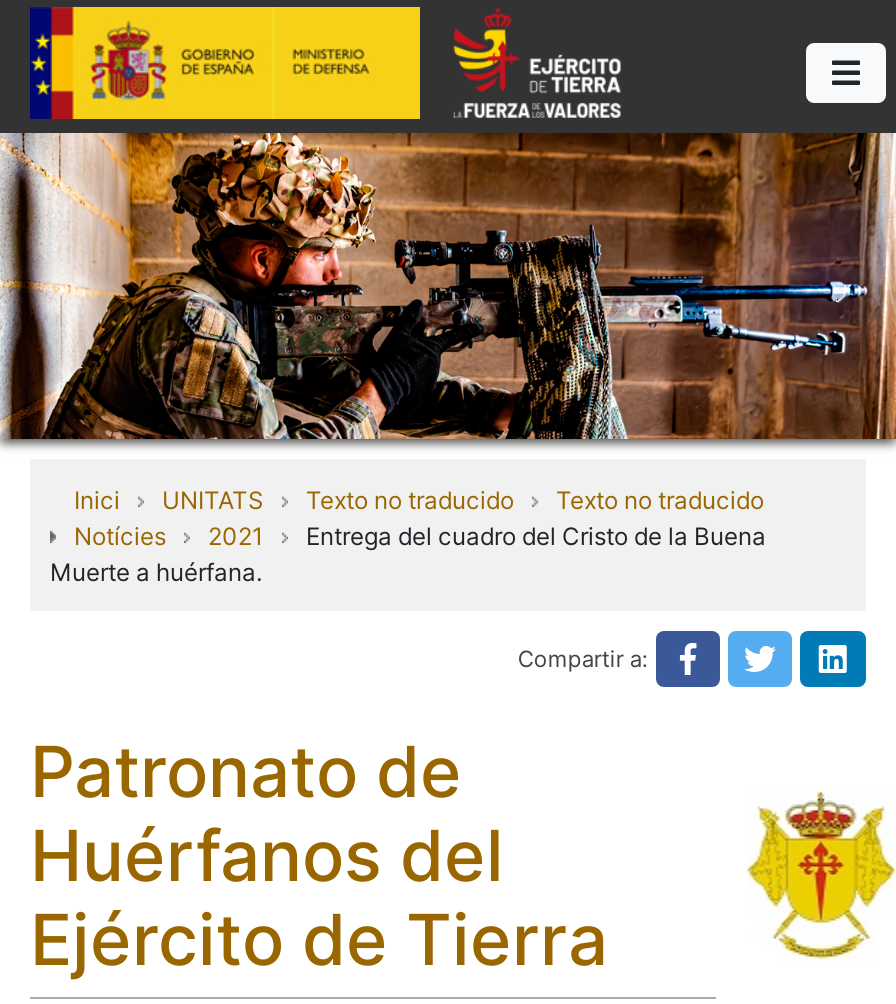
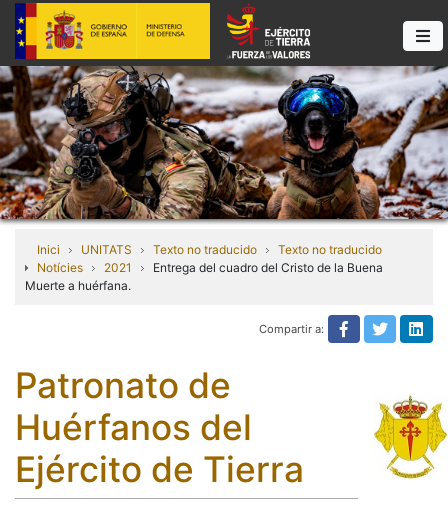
[6,131,890,441] [image] -> [3,65,445,220] [image]

